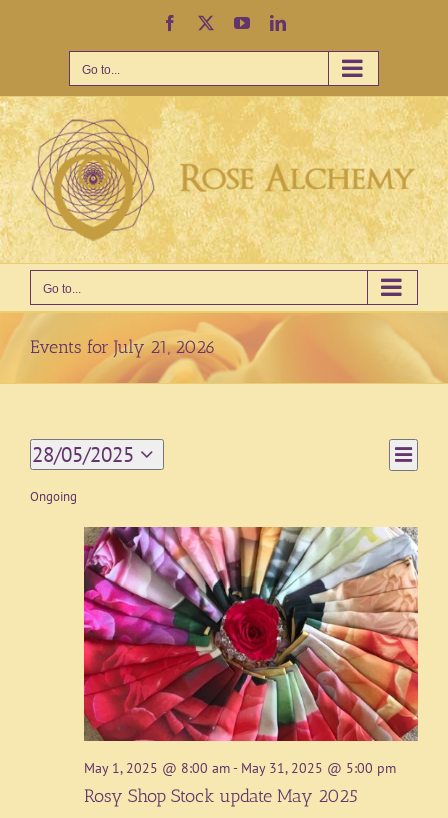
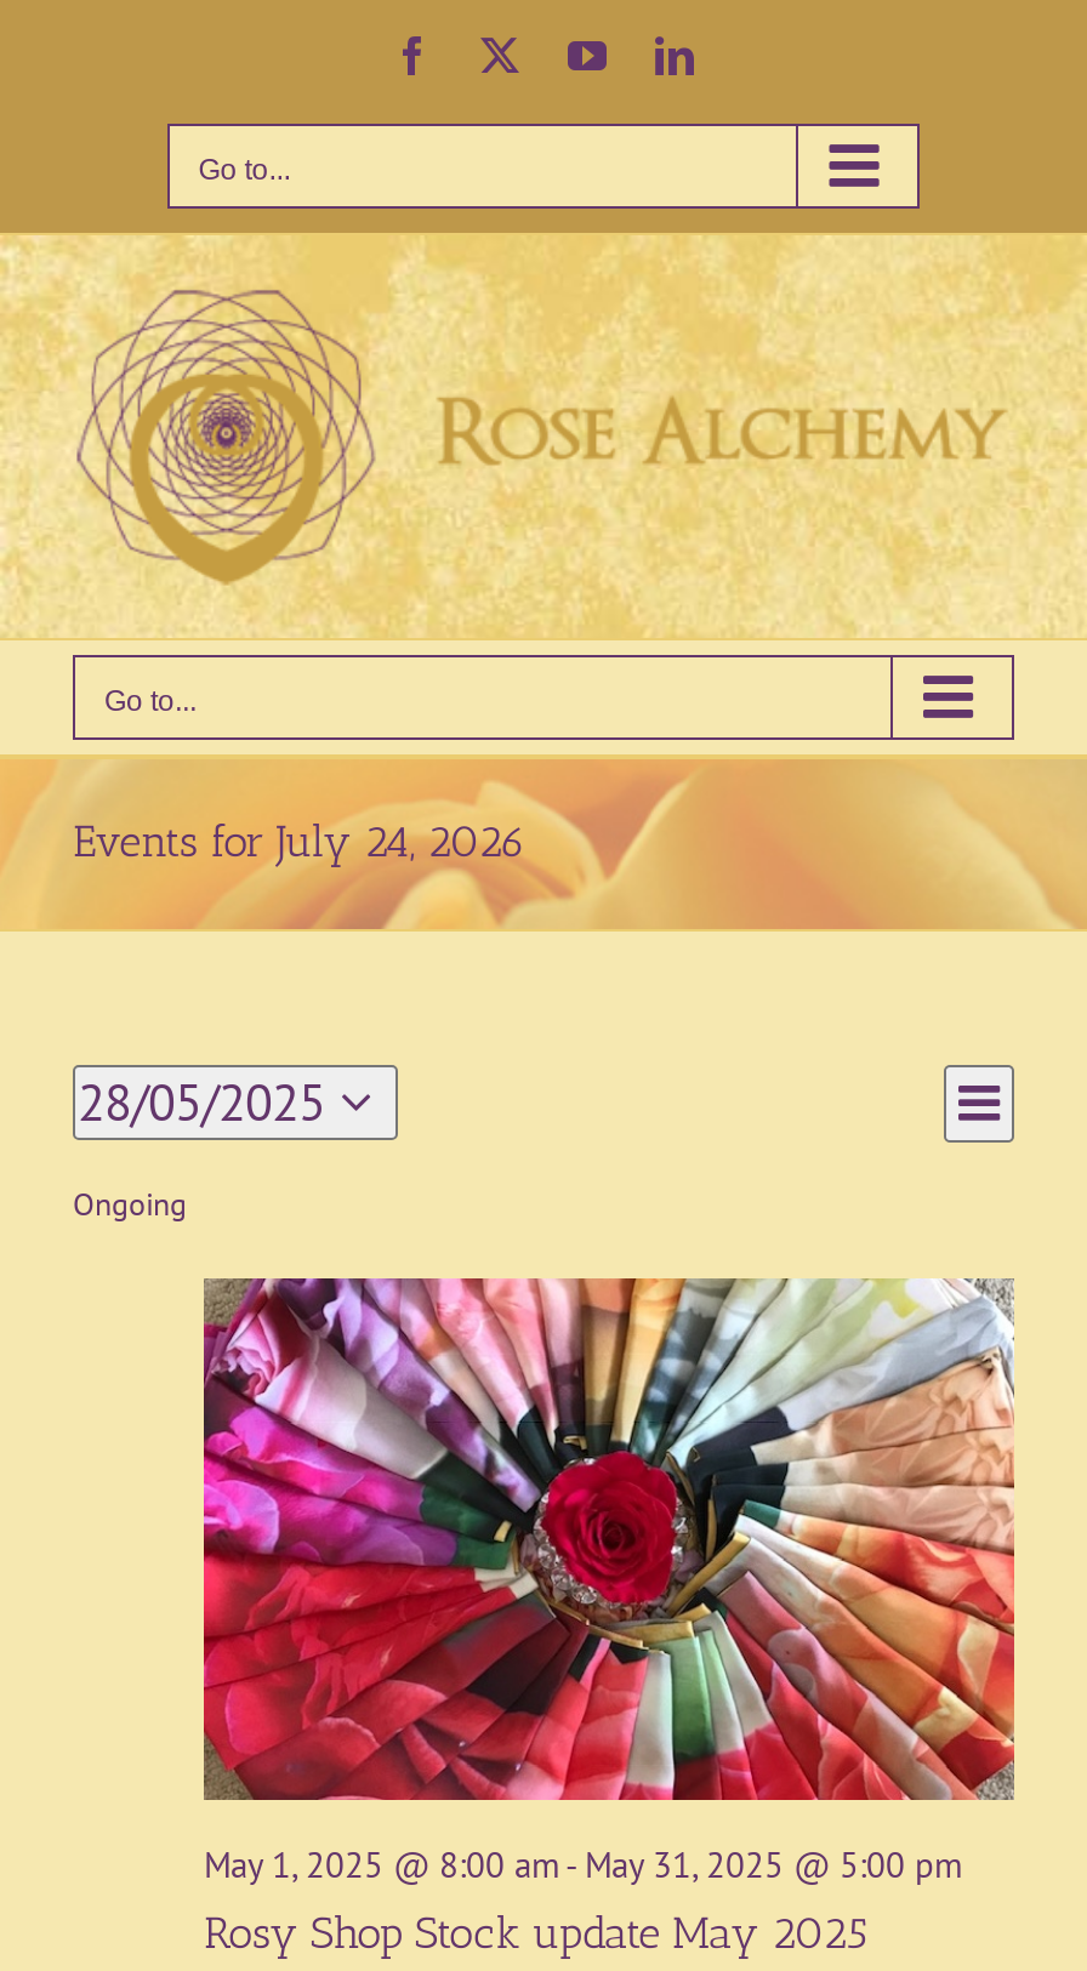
[30,336,216,358] Events for July 21, 2026 -> [73,814,527,867] Events for July 24, 2026

